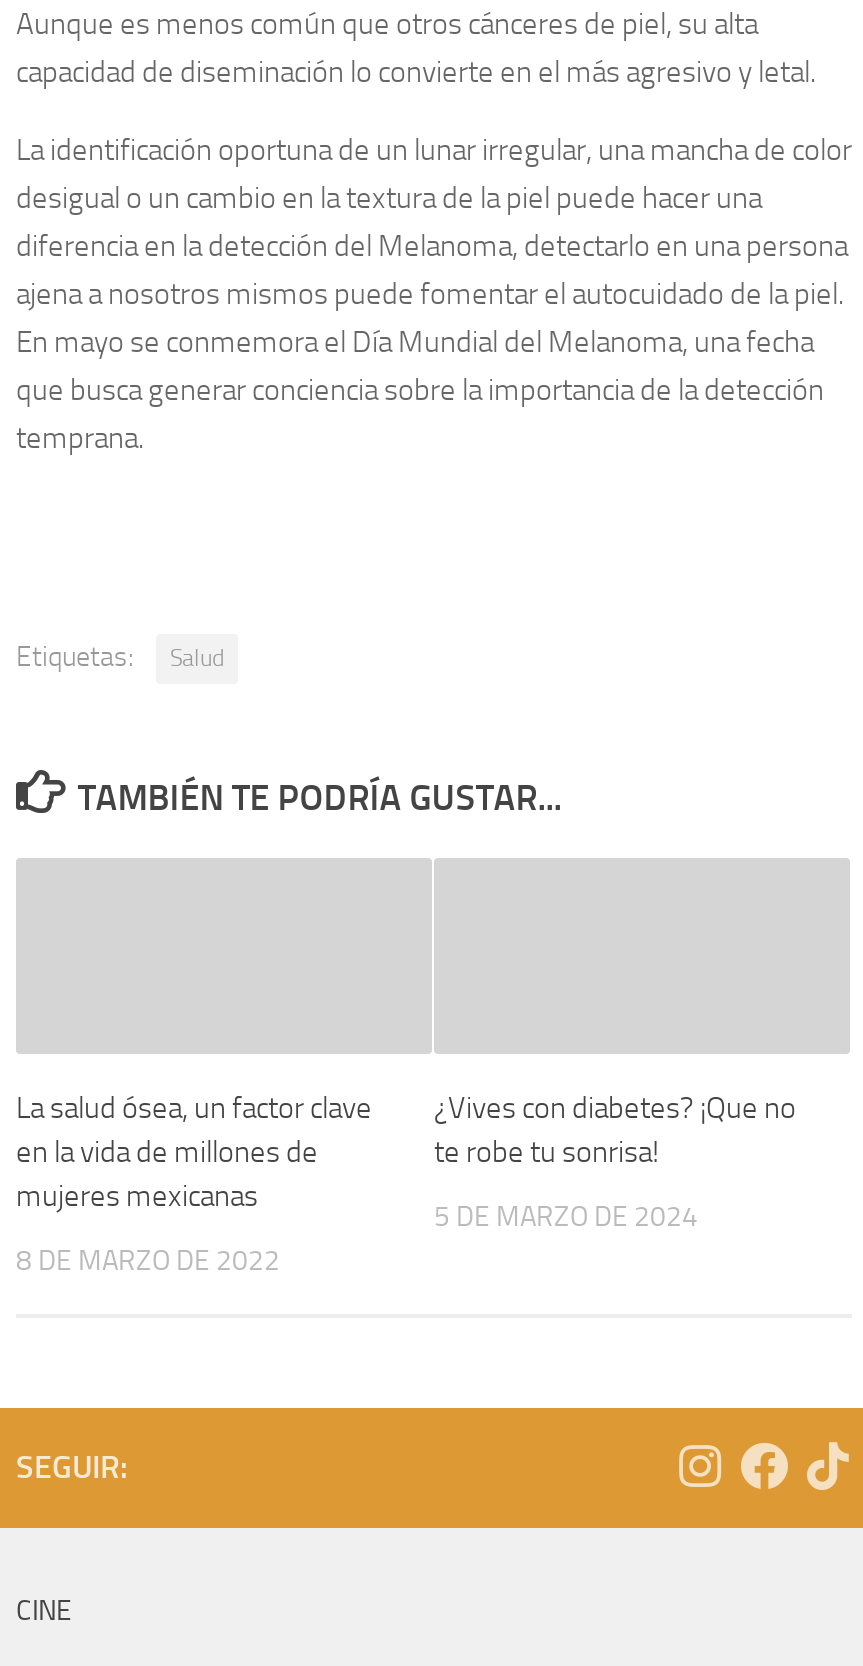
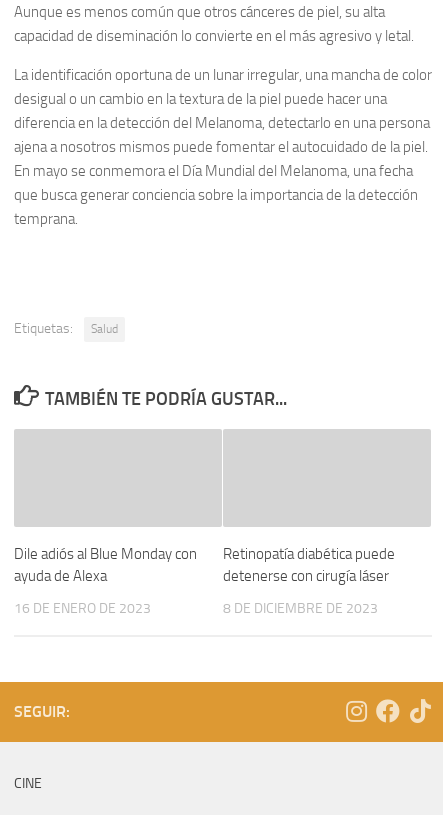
[16,1091,372,1215] La salud ósea, un factor clave | en la vida de millones de | mujeres mexicanas -> [14,545,197,585] Dile adiós al Blue Monday con | ayuda de Alexa
[434,1091,796,1171] ¿Vives con diabetes? ¡Que no | te robe tu sonrisa! -> [223,545,395,585] Retinopatía diabética puede | detenerse con cirugía láser
[434,1201,698,1235] 5 DE MARZO DE 2024 -> [223,600,378,617] 8 DE DICIEMBRE DE 2023
[16,1245,280,1279] 8 DE MARZO DE 2022 -> [14,600,151,617] 16 DE ENERO DE 2023

